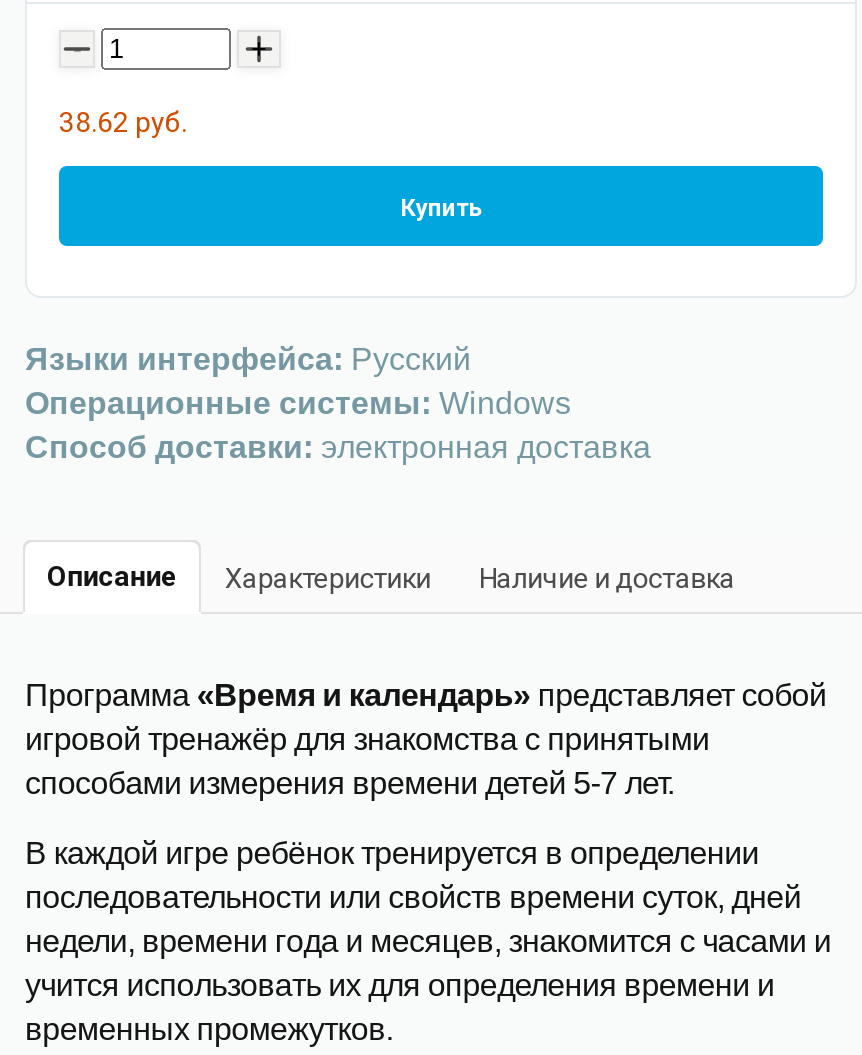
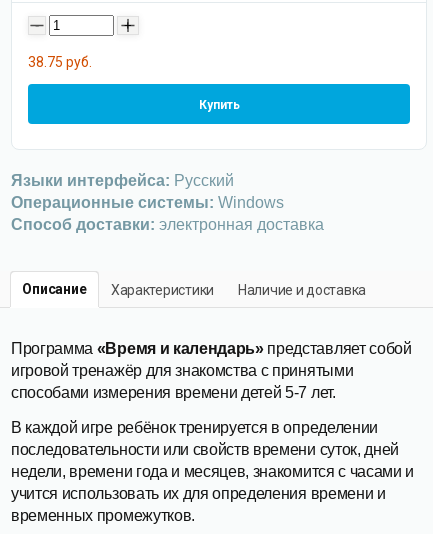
[59,106,187,138] 38.62 руб. -> [28,54,92,70] 38.75 руб.

